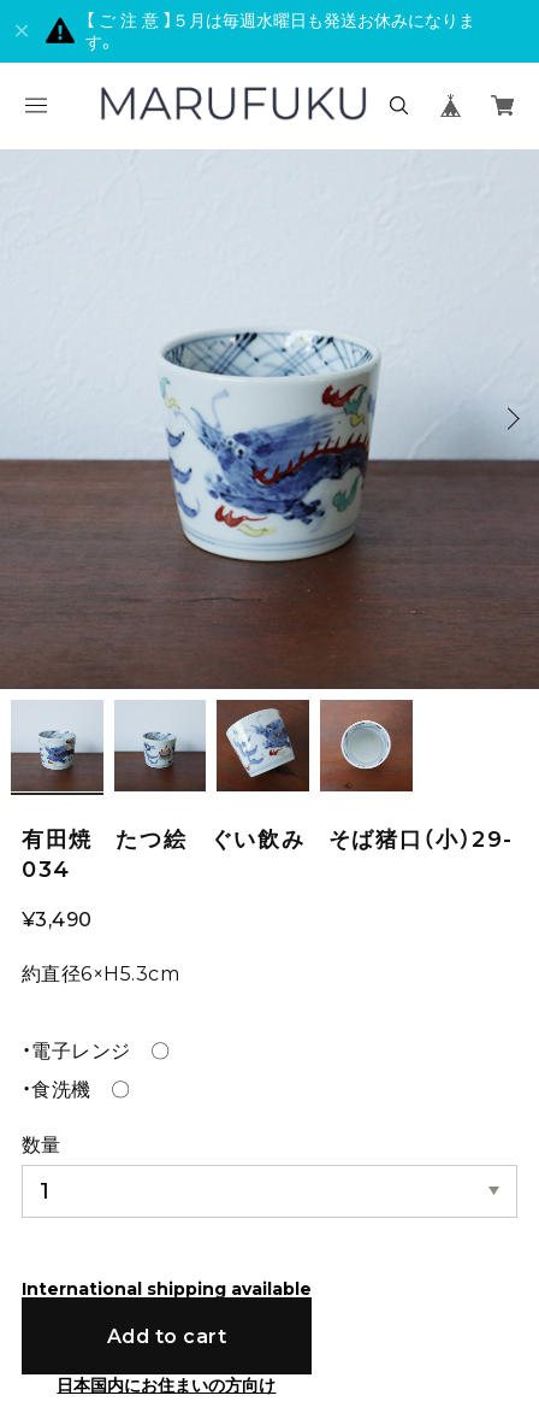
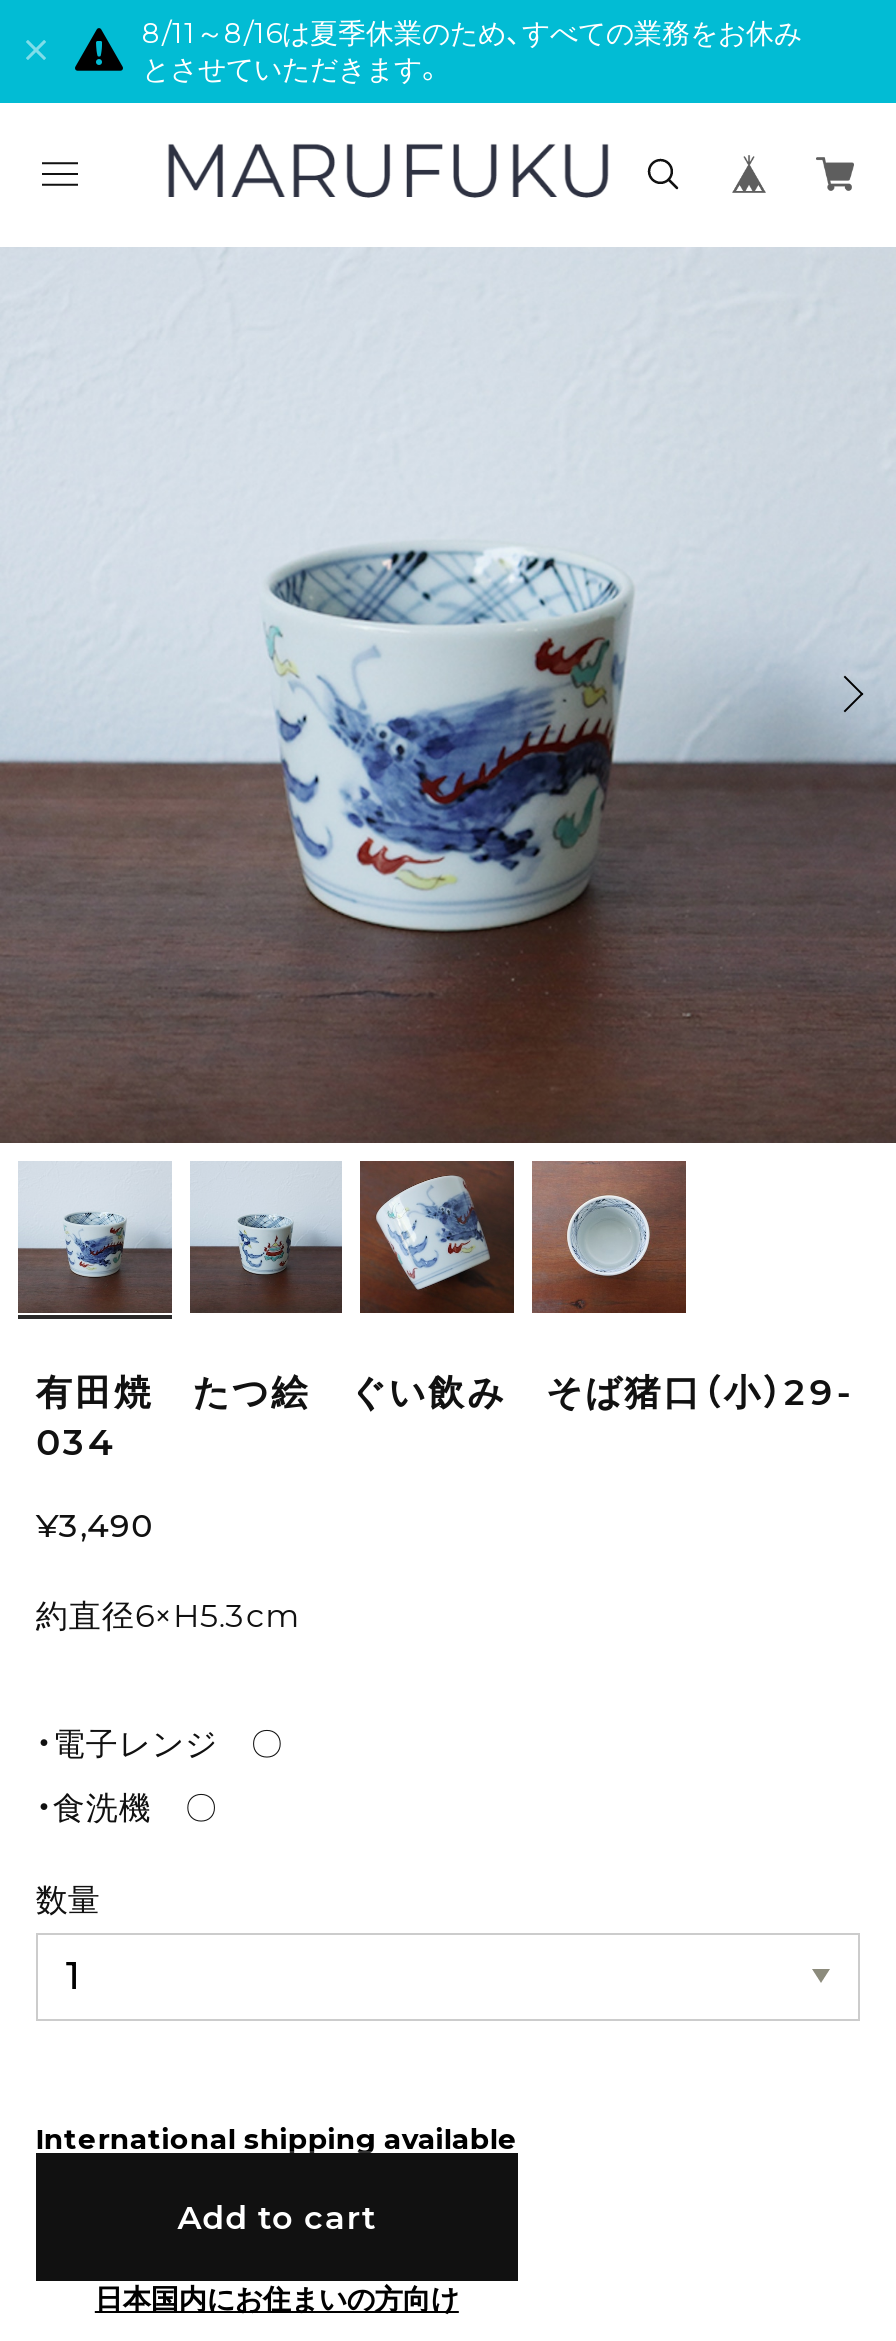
[85,10,475,53] 【 ご 注 意 】５月は毎週水曜日も発送お休みになりま | す。 -> [142,15,802,87] 8/11～8/16は夏季休業のため、すべての業務をお休み | とさせていただきます。

